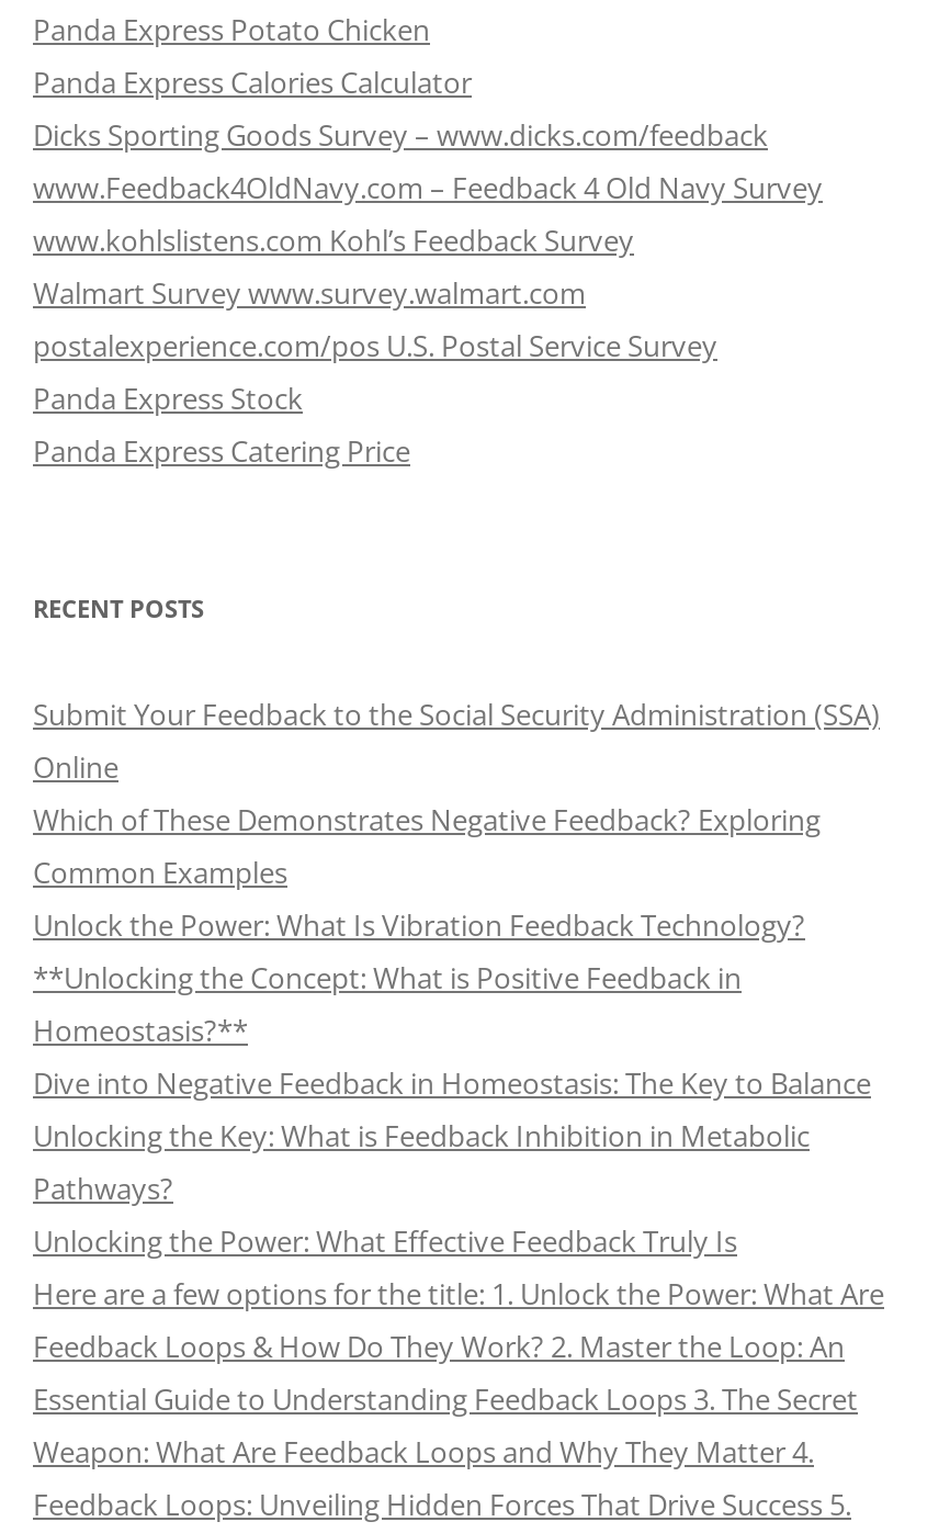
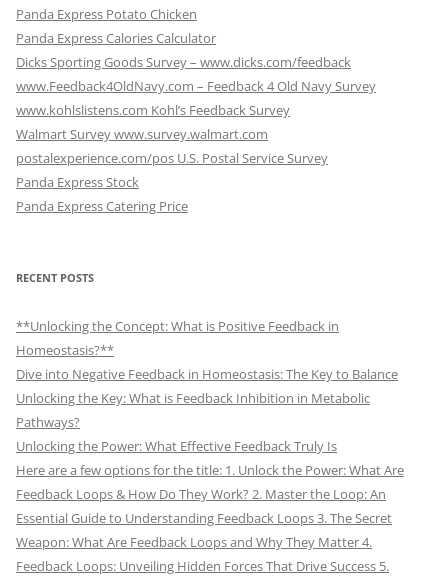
[33,695,880,945] Submit Your Feedback to the Social Security Administration (SSA) | Online | Which of These Demonstrates Negative Feedback? Exploring | Common Examples | Unlock the Power: What Is Vibration Feedback Technology? -> none

